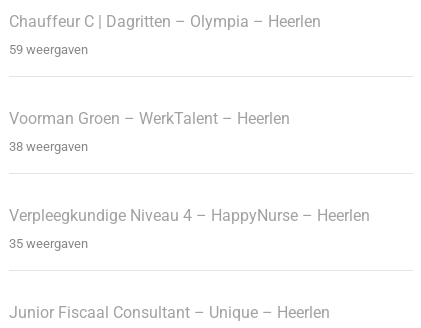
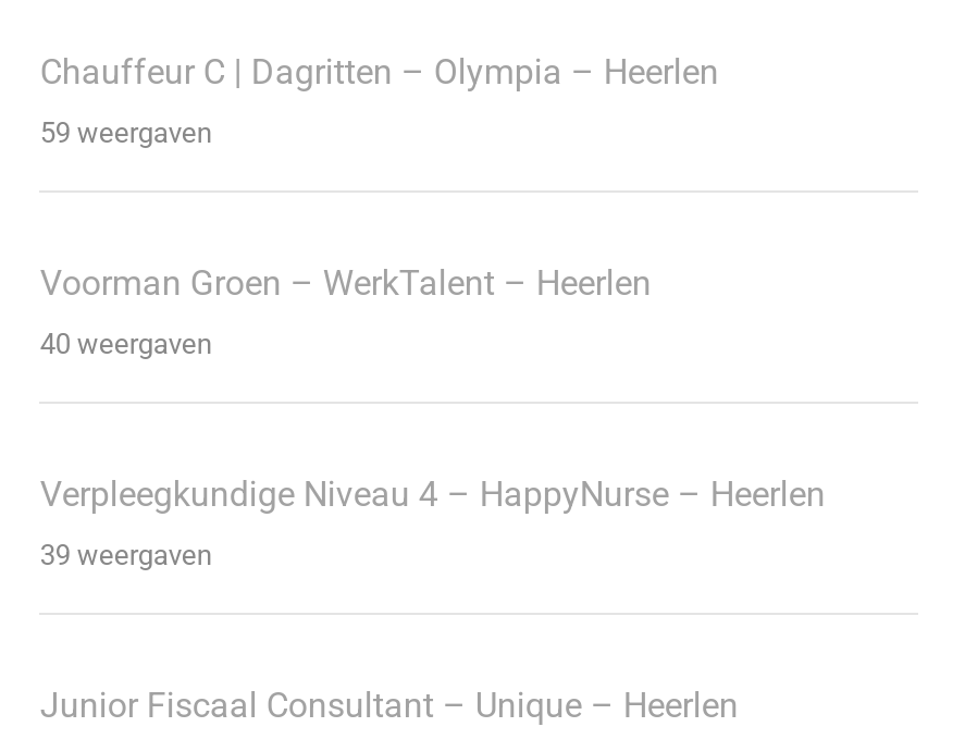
[9,139,88,154] 38 weergaven -> [40,328,212,360] 40 weergaven
[9,236,88,251] 35 weergaven -> [40,539,212,572] 39 weergaven

